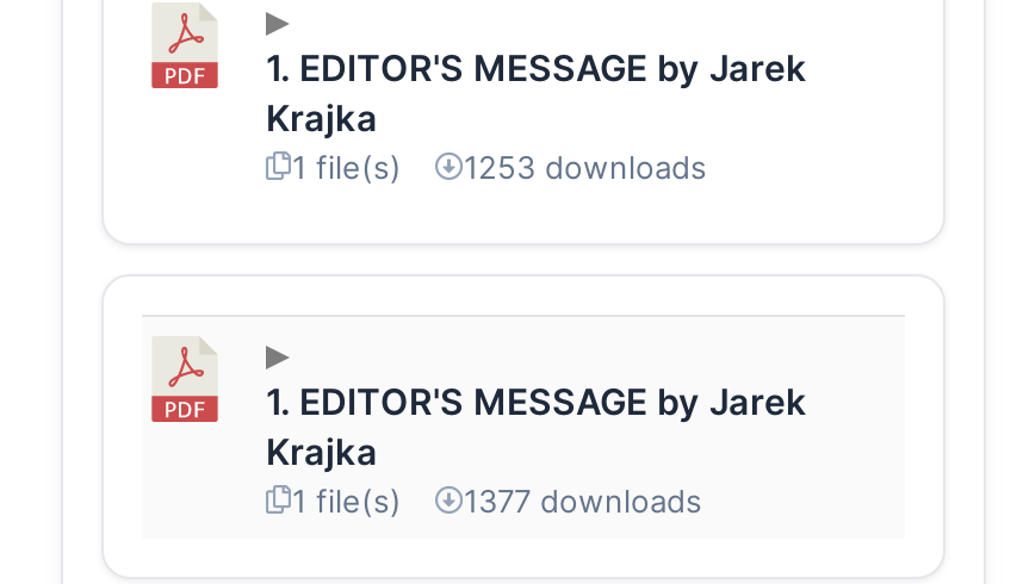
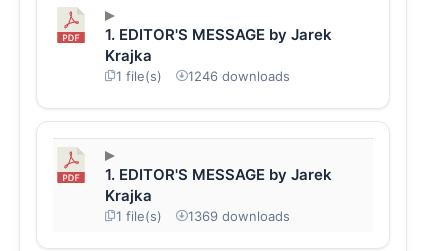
[292,148,707,186] 1 file(s) 1253 downloads -> [116,68,290,84] 1 file(s) 1246 downloads
[292,482,702,520] 1 file(s) 1377 downloads -> [116,208,290,224] 1 file(s) 1369 downloads

